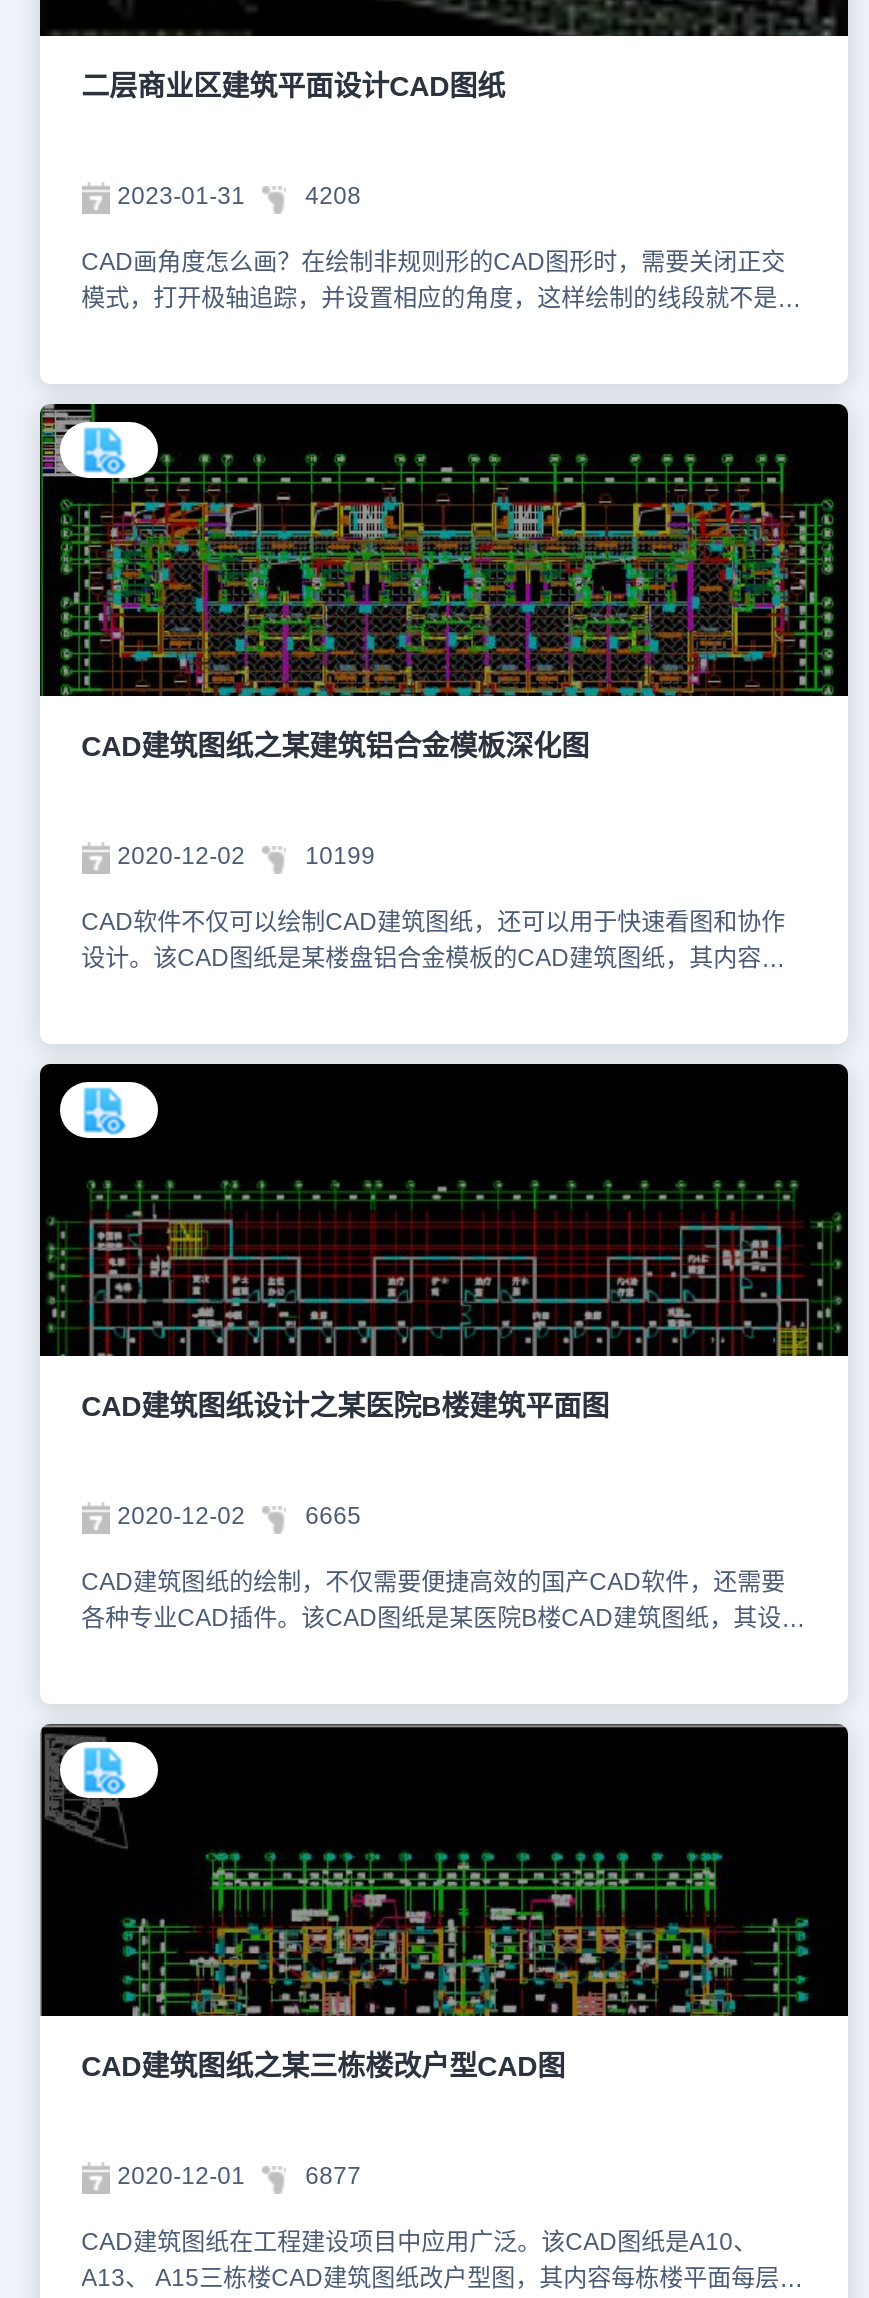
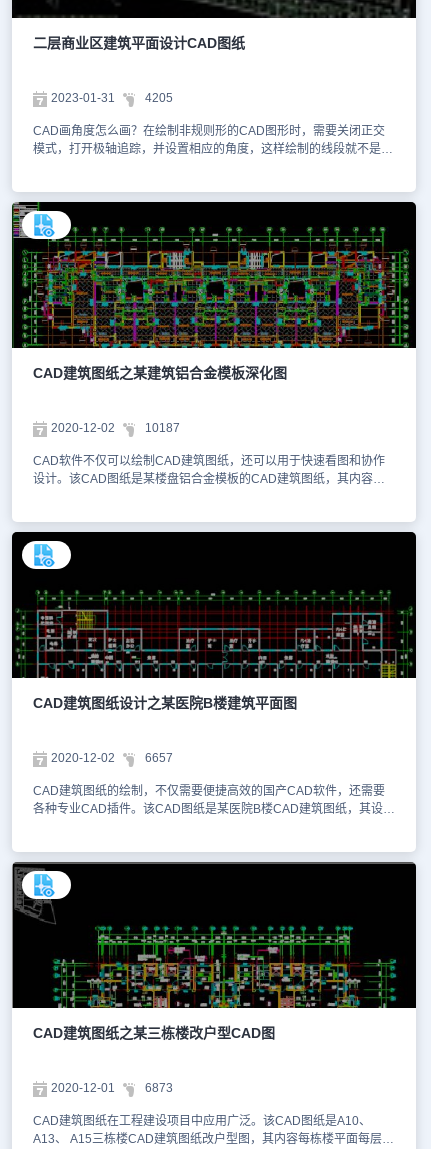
[305,183,361,211] 4208 -> [145,91,173,105] 4205
[305,843,375,871] 10199 -> [145,421,180,435] 10187
[305,1503,361,1531] 6665 -> [145,751,173,765] 6657
[305,2163,361,2191] 6877 -> [145,1081,173,1095] 6873

